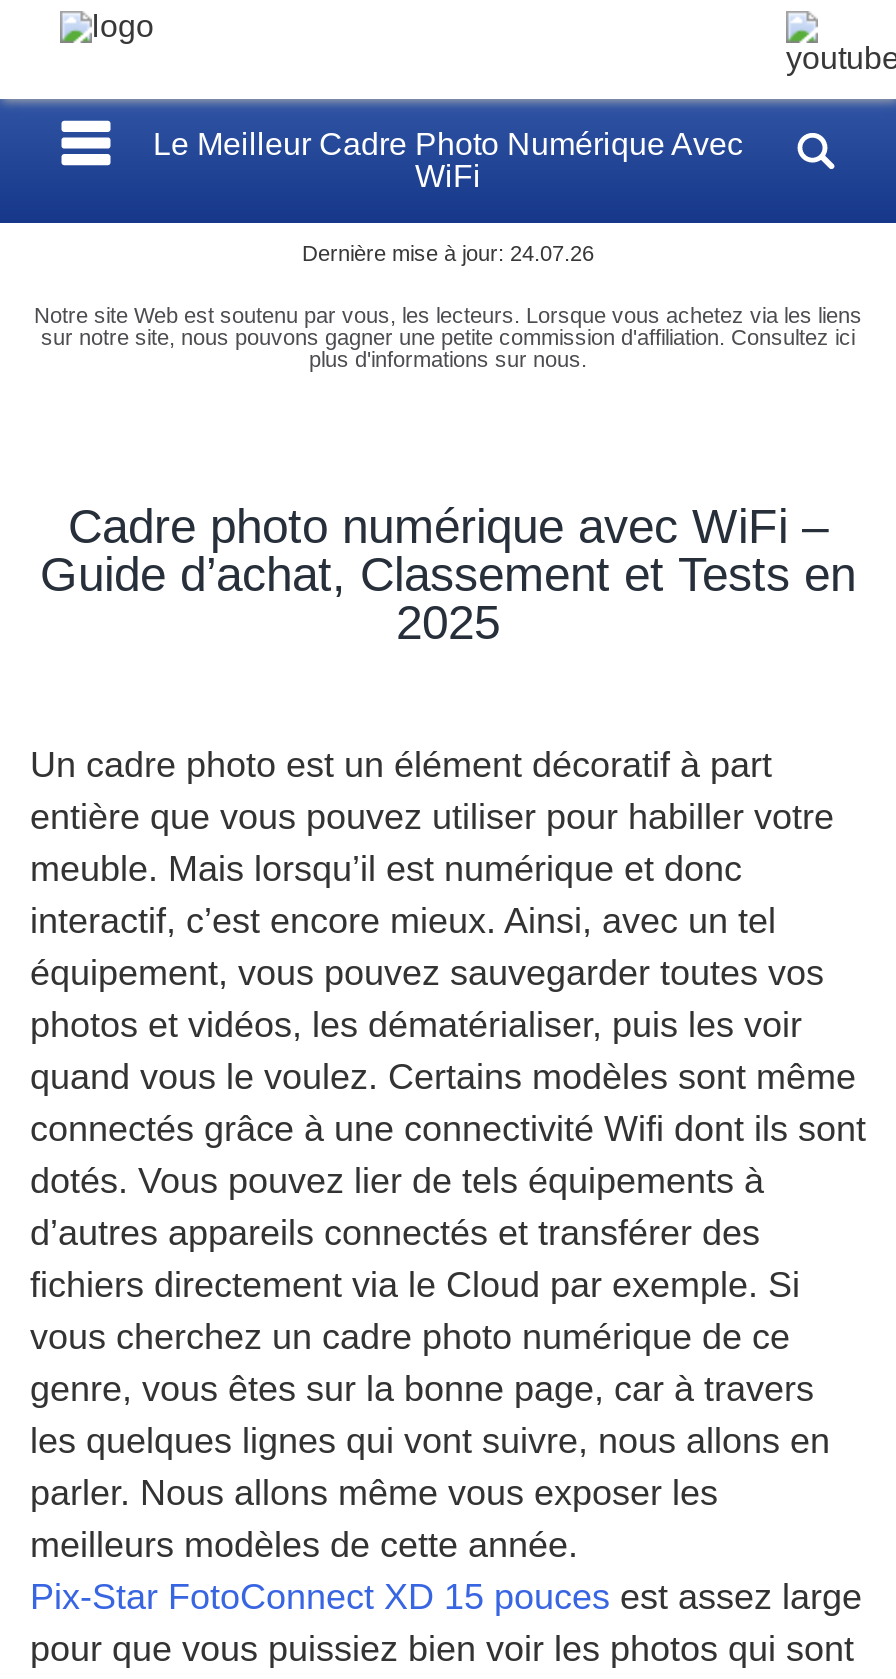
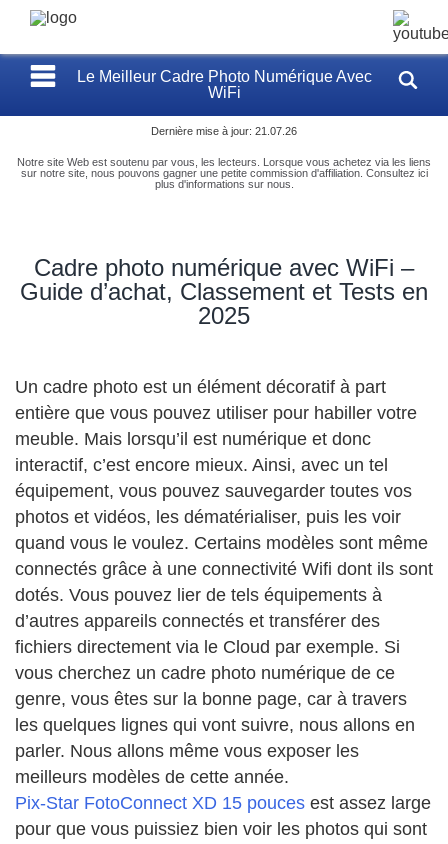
[302,241,594,265] Dernière mise à jour: 24.07.26 -> [151,125,297,137] Dernière mise à jour: 21.07.26

